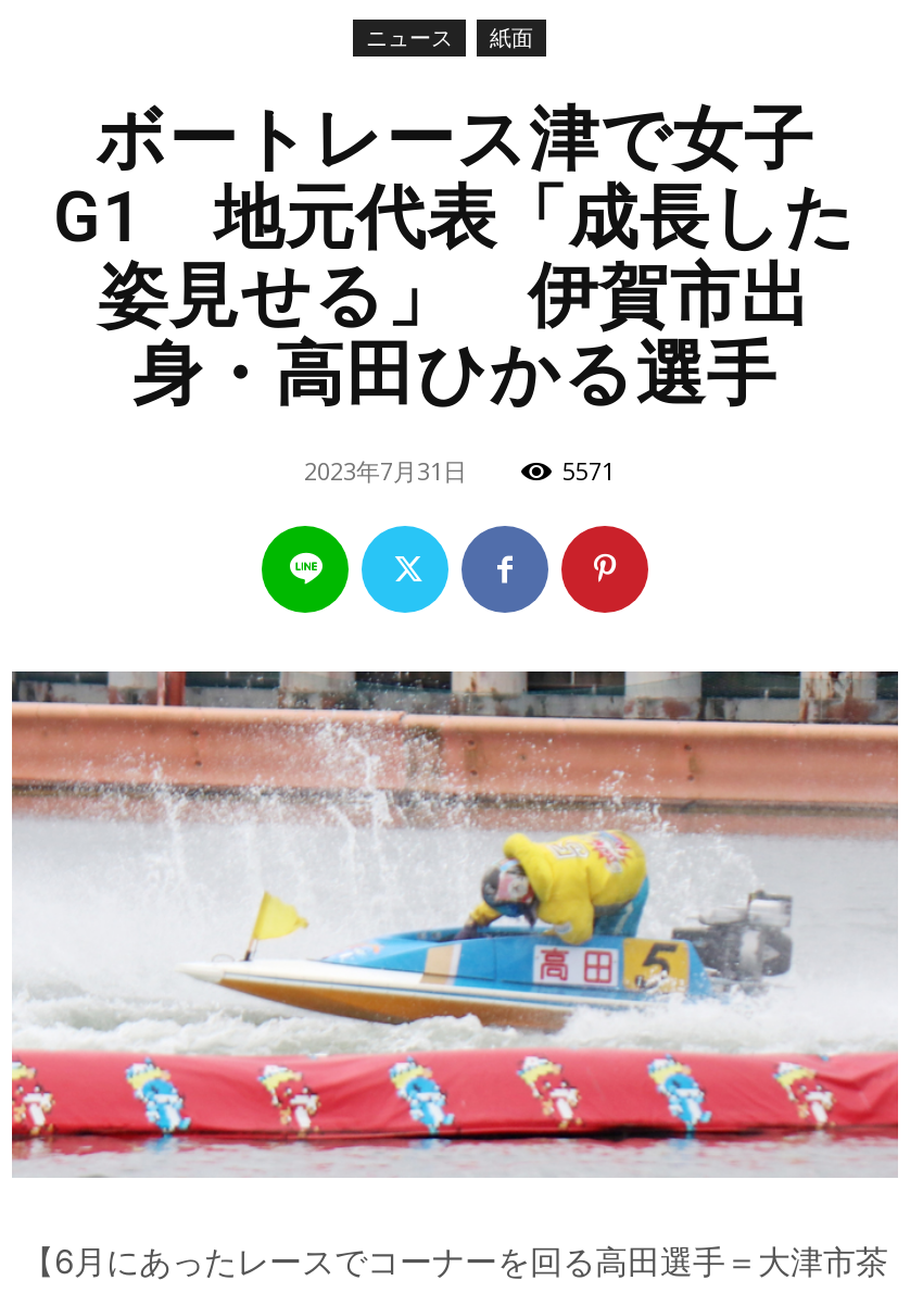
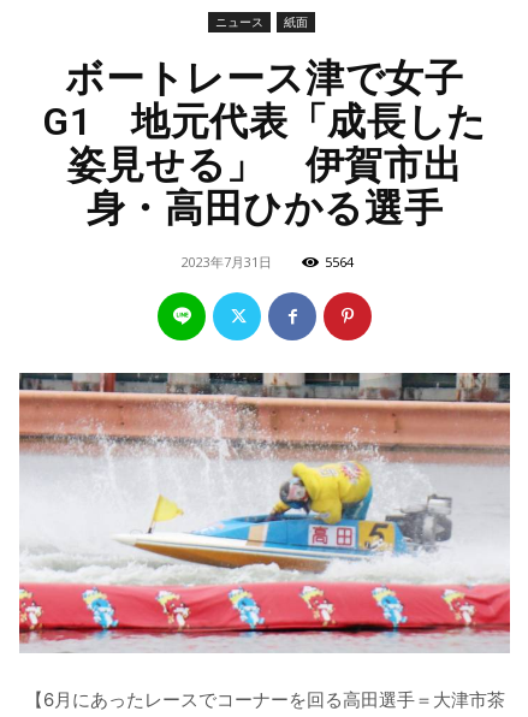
[562,454,615,487] 5571 -> [324,253,353,271] 5564

